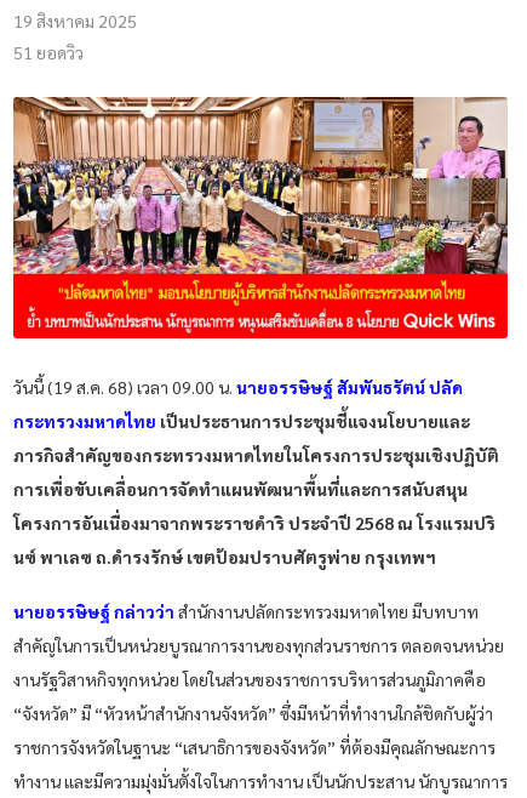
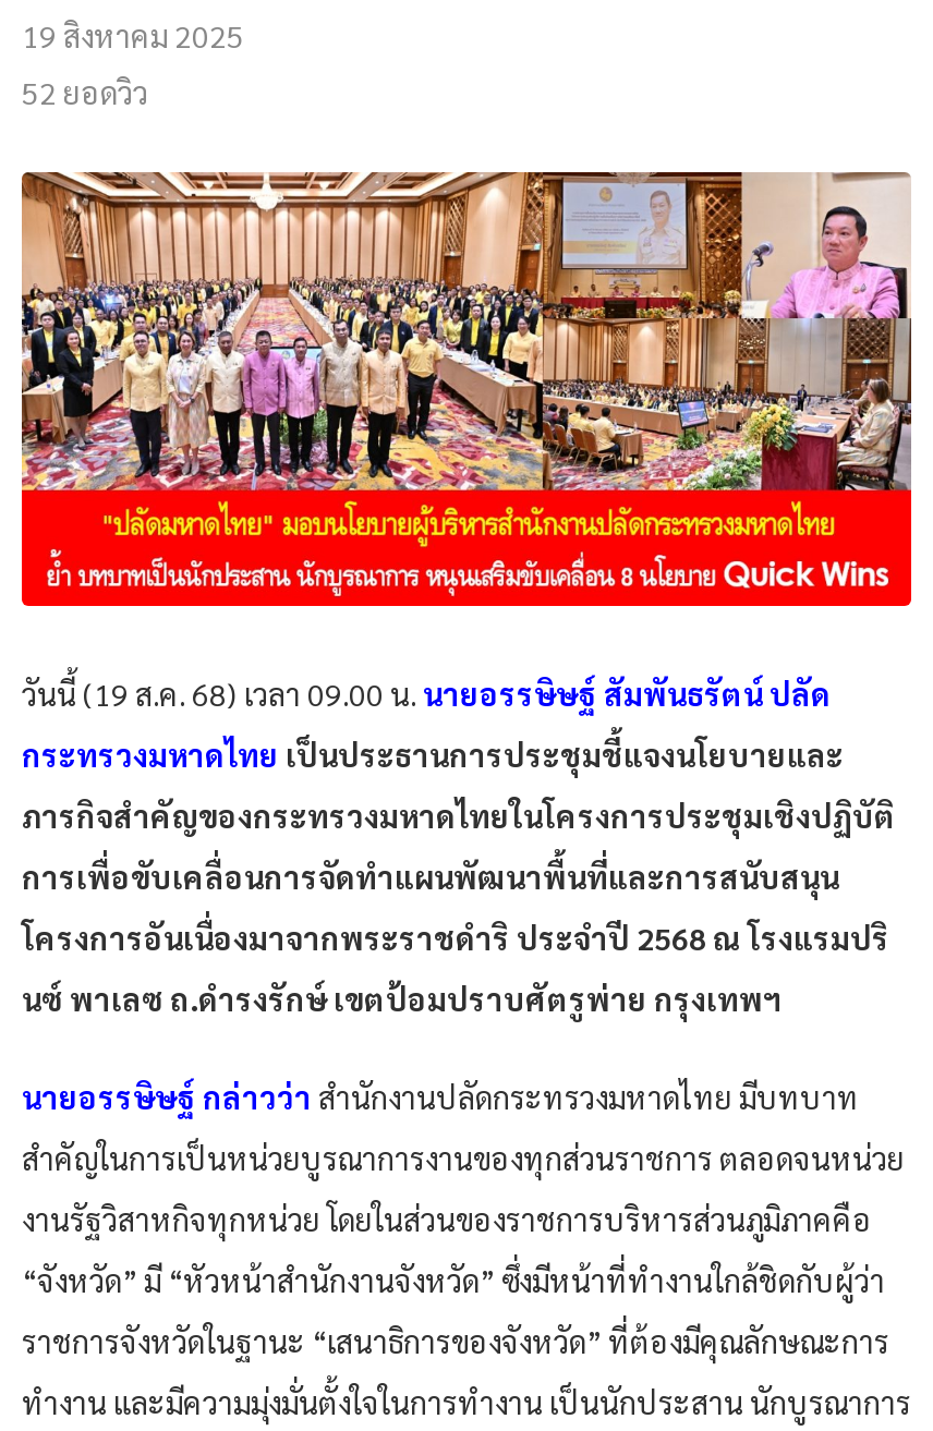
[13,41,84,63] 51ยอดวิว -> [22,72,148,111] 52ยอดวิว

